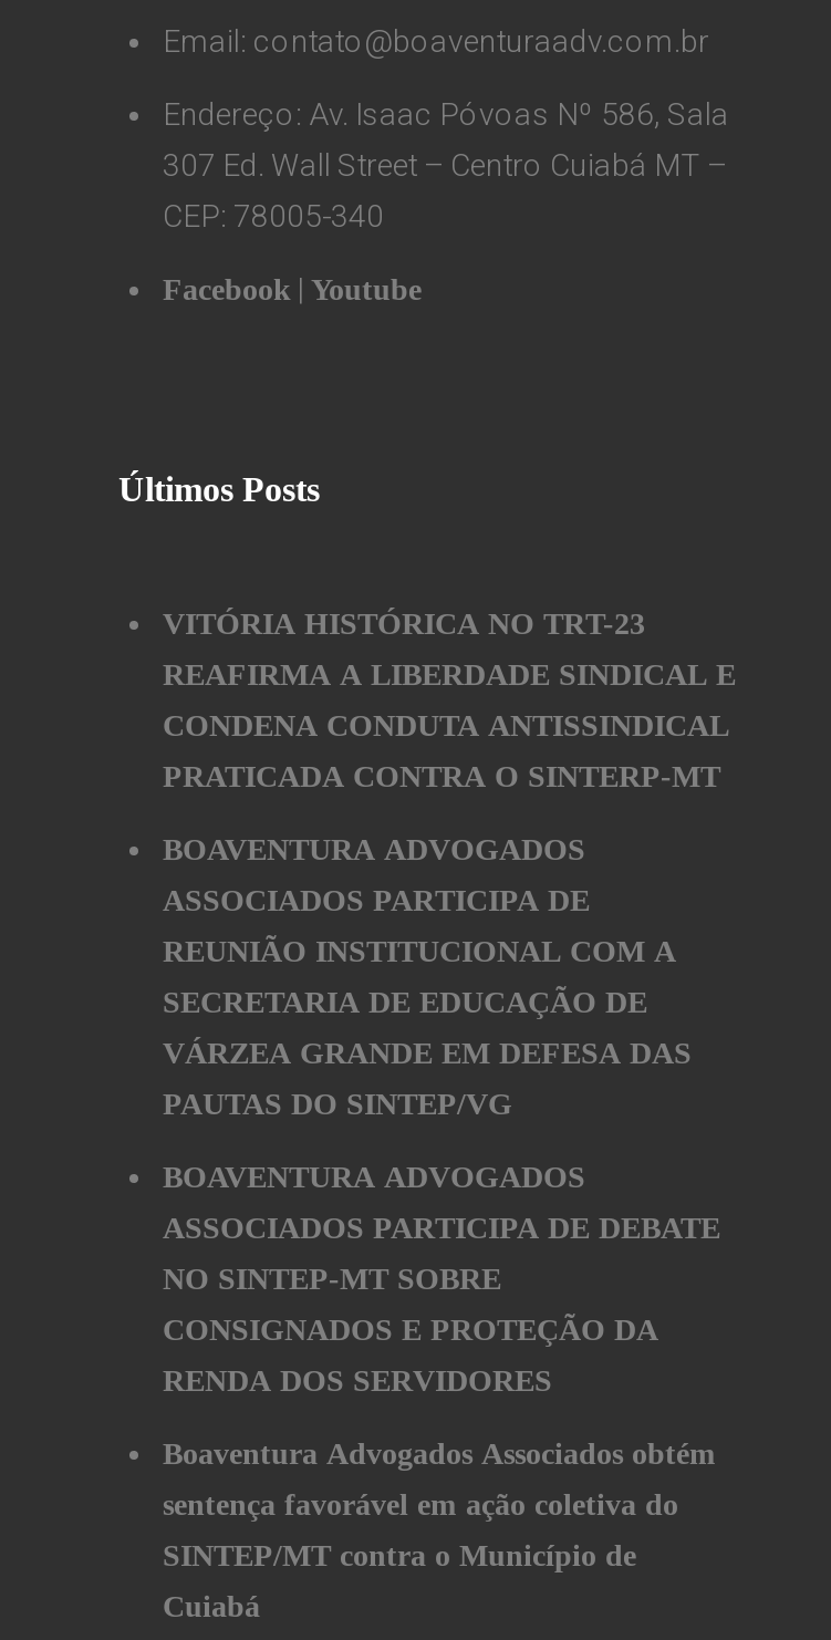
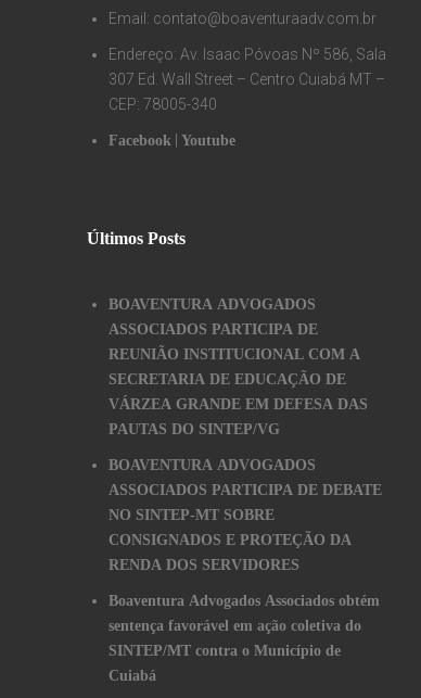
[163,607,736,793] VITÓRIA HISTÓRICA NO TRT-23 | REAFIRMA A LIBERDADE SINDICAL E | CONDENA CONDUTA ANTISSINDICAL | PRATICADA CONTRA O SINTERP-MT -> none

